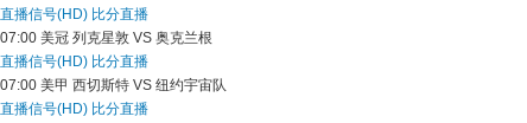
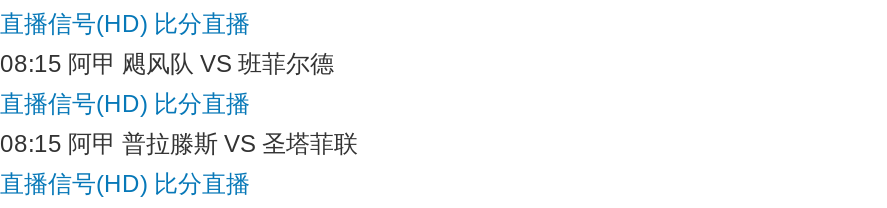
[0,30,212,46] 07:00 美冠列克星敦 VS 奥克兰根 -> [0,50,334,78] 08:15 阿甲飓风队 VS 班菲尔德
[0,77,227,93] 07:00 美甲西切斯特 VS 纽约宇宙队 -> [0,130,358,158] 08:15 阿甲普拉滕斯 VS 圣塔菲联

